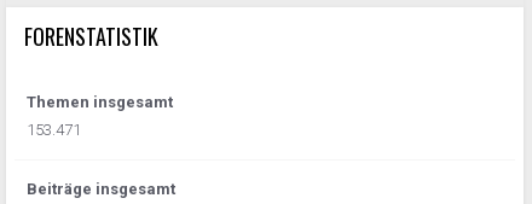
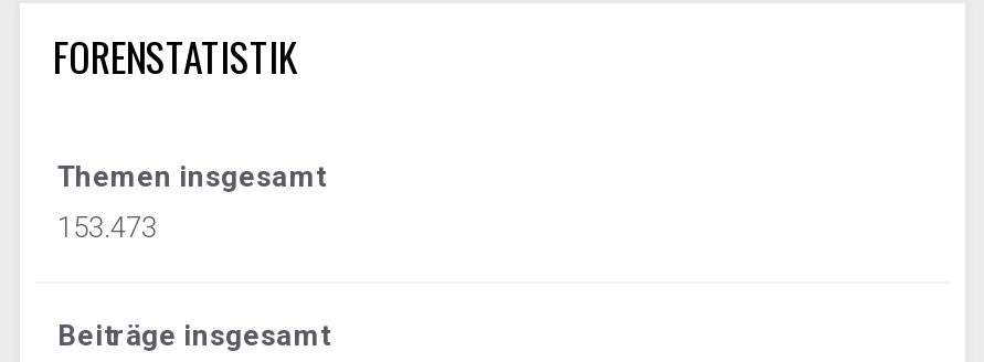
[27,121,81,139] 153.471 -> [57,211,157,244] 153.473

